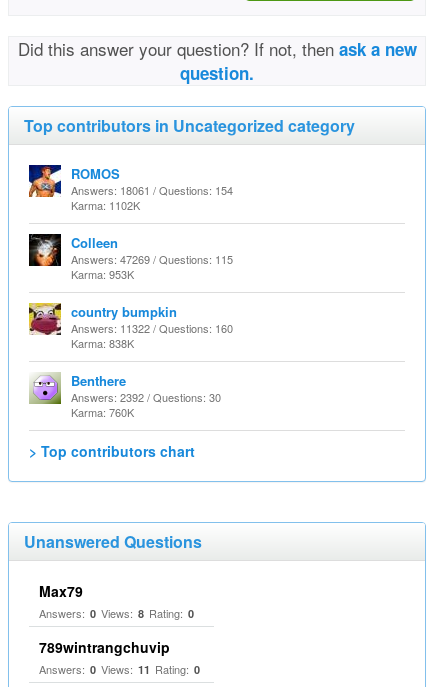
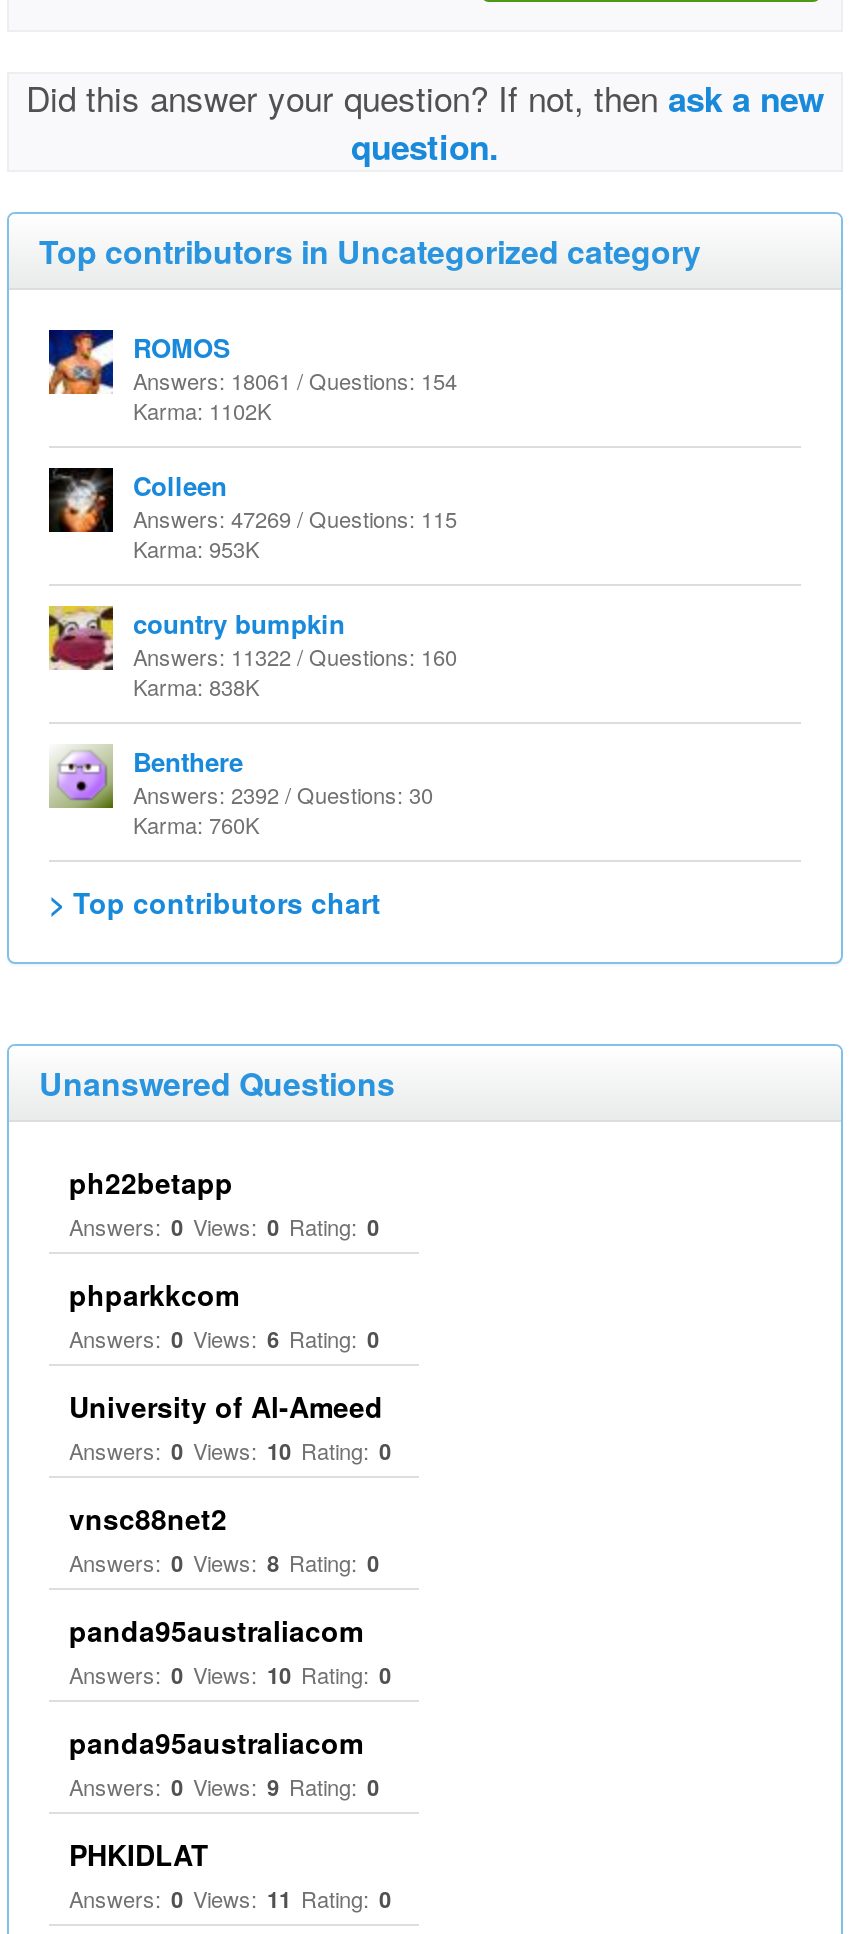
[39,581,83,601] Max79 -> [69,1162,391,1538] ph22betapp | Answers: 0 Views: 0 Rating: 0 | phparkkcom | Answers: 0 Views: 6 Rating: 0 | University of Al-Ameed | Answers: 0 Views: 10 Rating: 0 | vnsc88net2
[39,637,170,657] 789wintrangchuvip -> [69,1610,391,1874] panda95australiacom | Answers: 0 Views: 10 Rating: 0 | panda95australiacom | Answers: 0 Views: 9 Rating: 0 | PHKIDLAT

